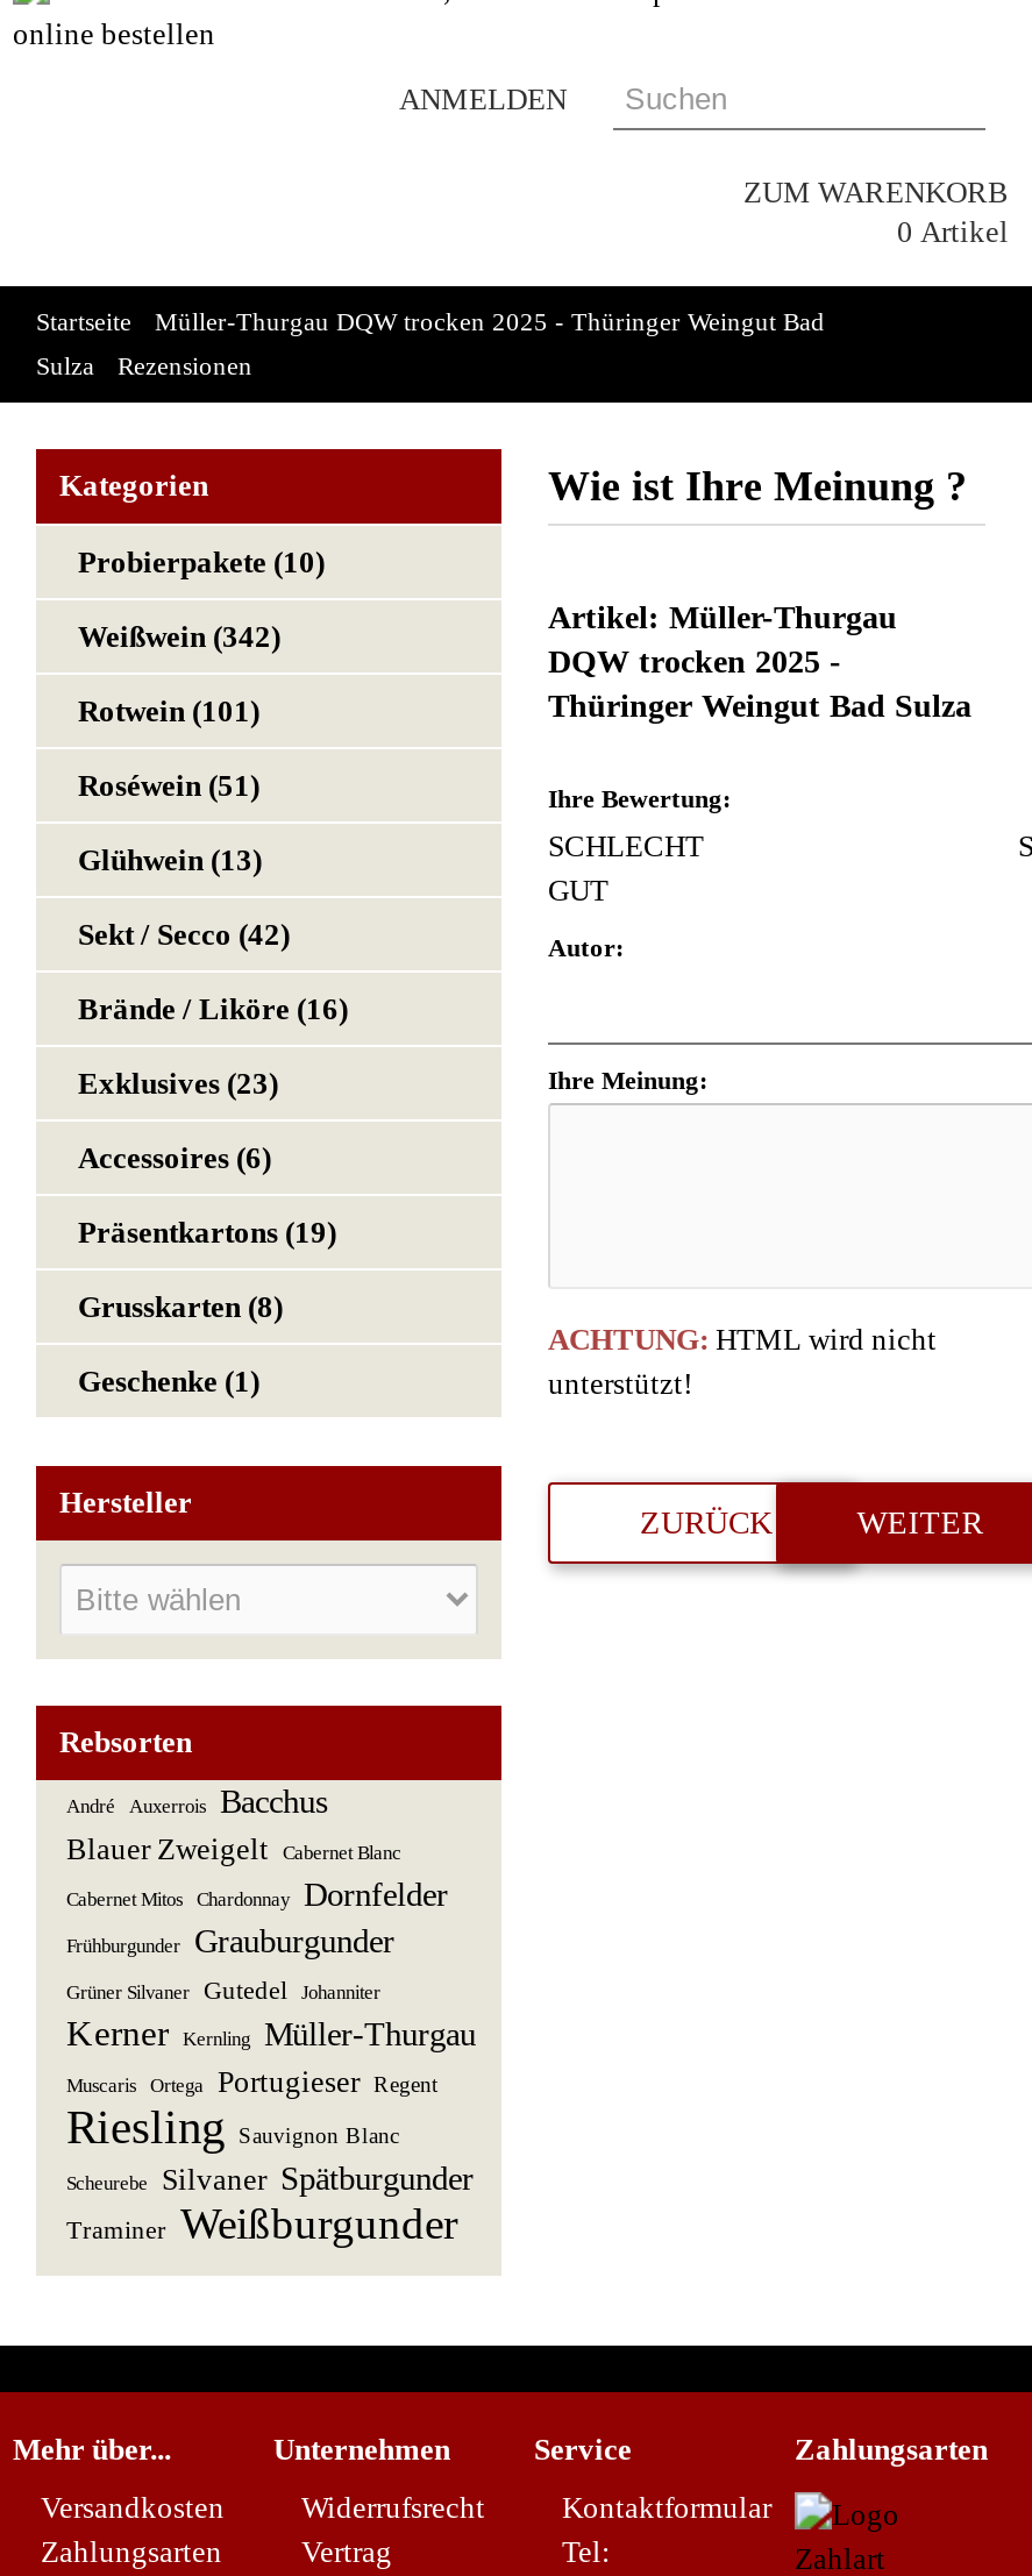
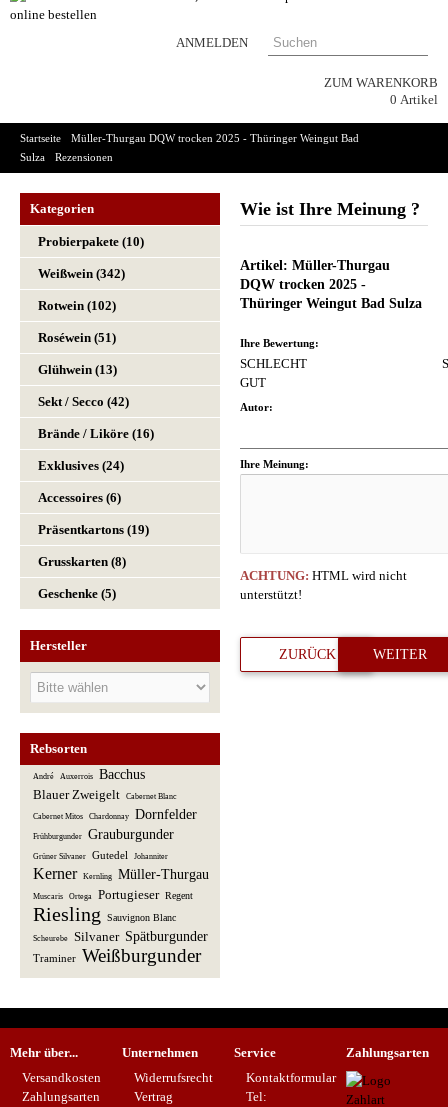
[78,693,259,728] Rotwein (101) -> [38,298,116,313] Rotwein (102)
[78,1066,278,1101] Exklusives (23) -> [38,458,124,473] Exklusives (24)
[78,1364,259,1399] Geschenke (1) -> [38,586,116,601] Geschenke (5)

